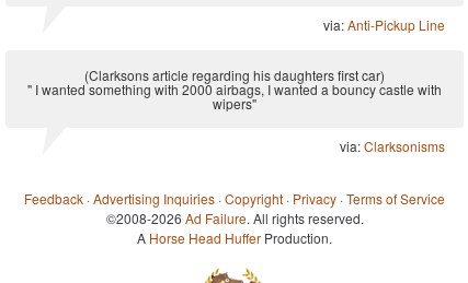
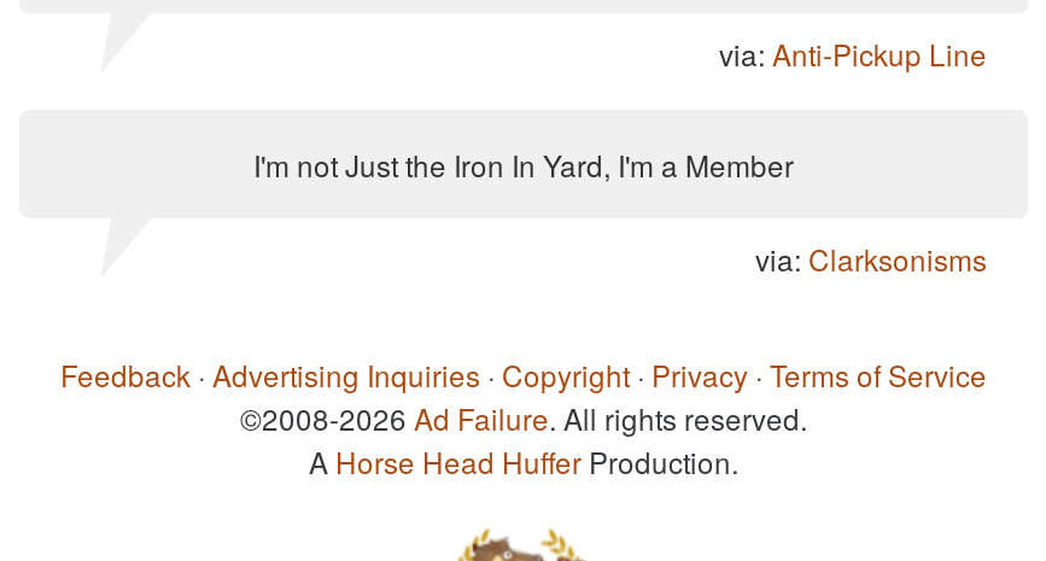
[27,66,442,113] (Clarksons article regarding his daughters first car) | " I wanted something with 2000 airbags, I wanted a bouncy castle with | wipers" -> [253,144,794,185] I'm not Just the Iron In Yard, I'm a Member

